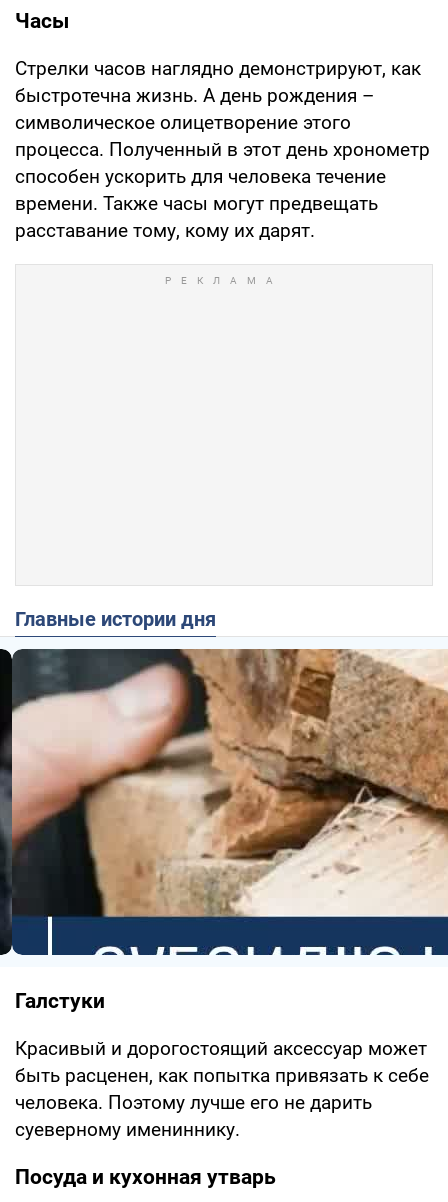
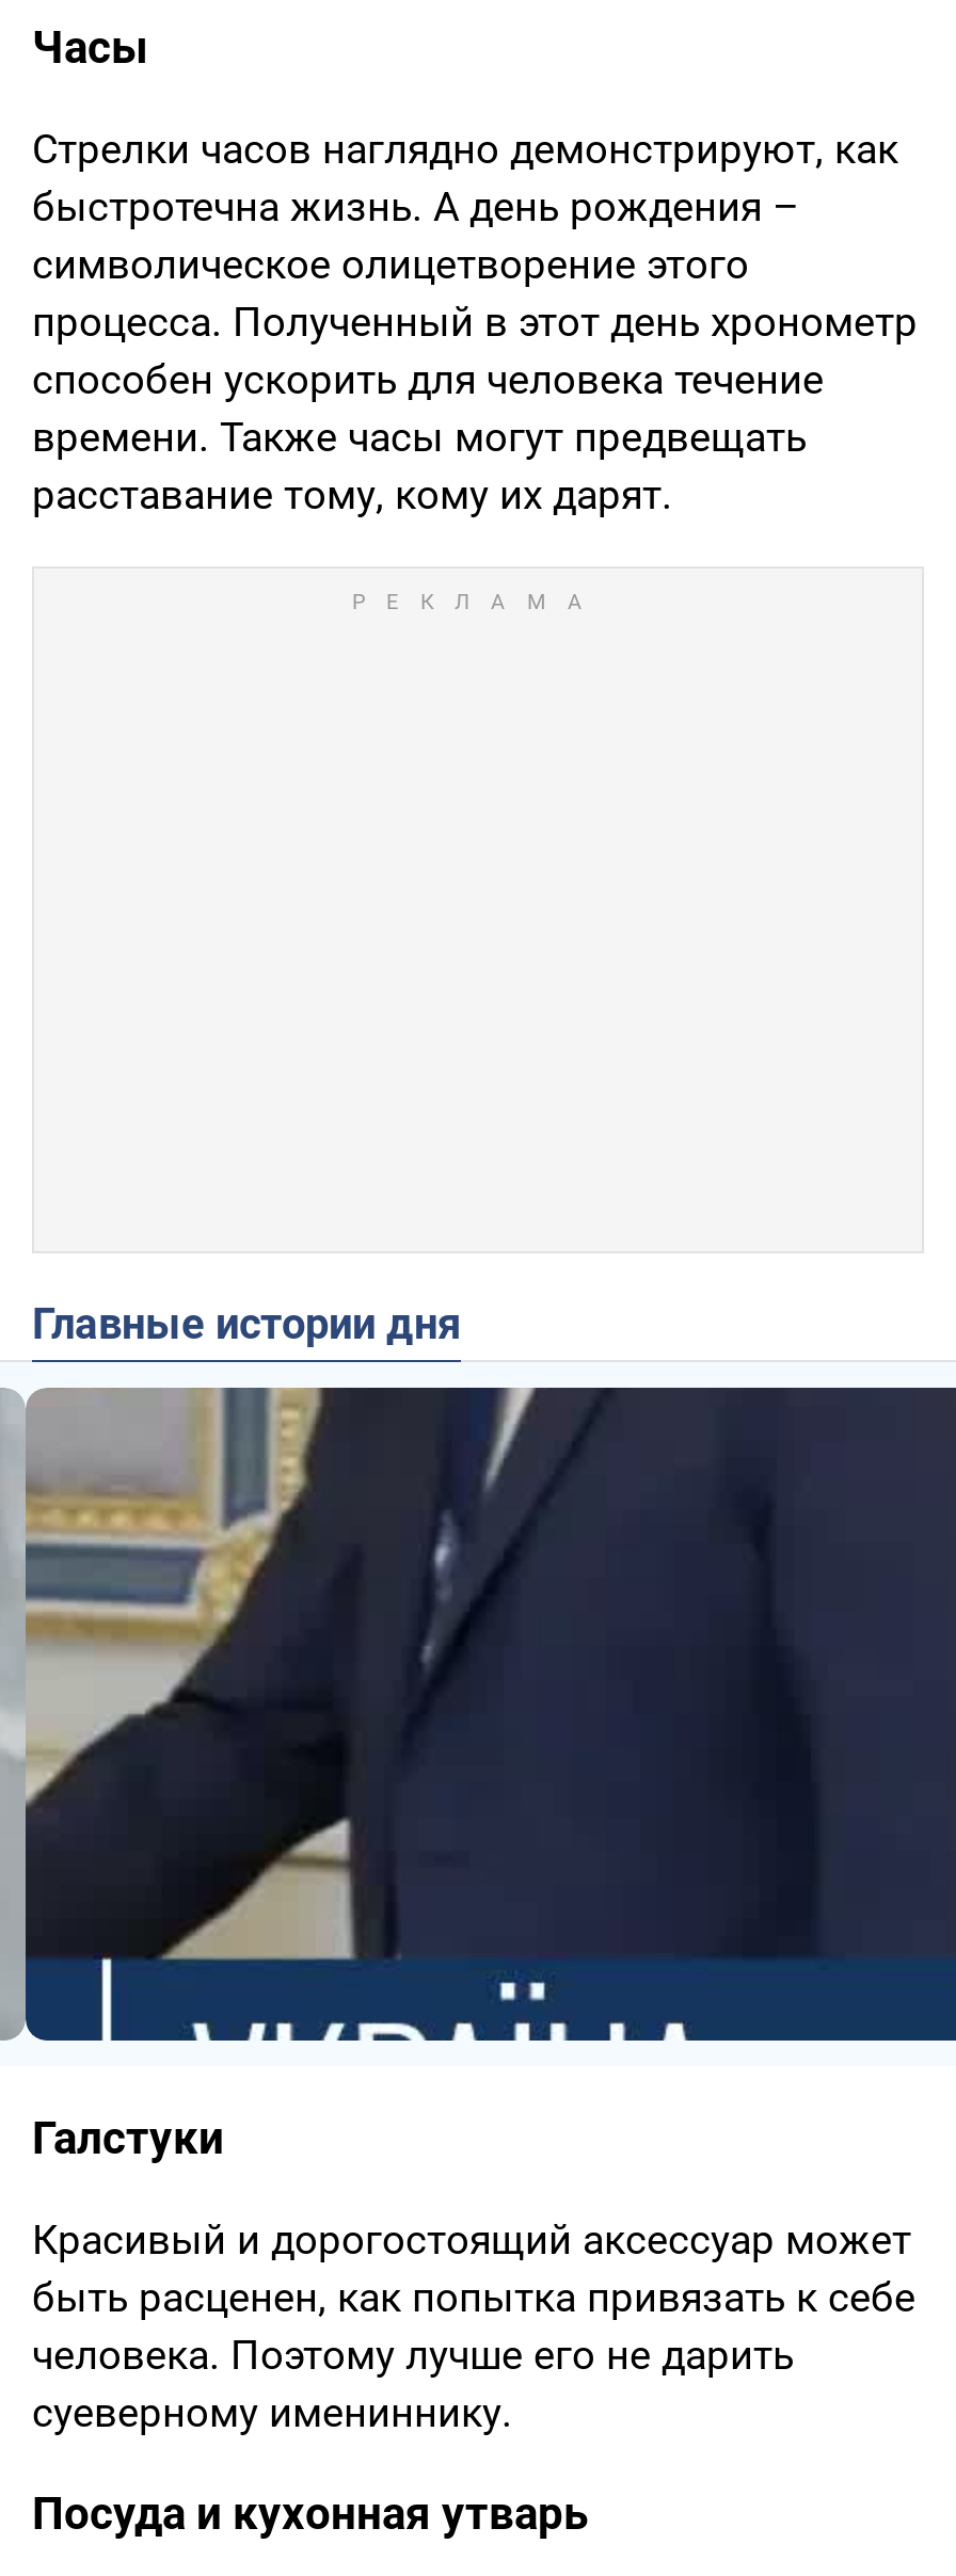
[3,648,445,956] [image] -> [6,1386,950,2043] [image]

